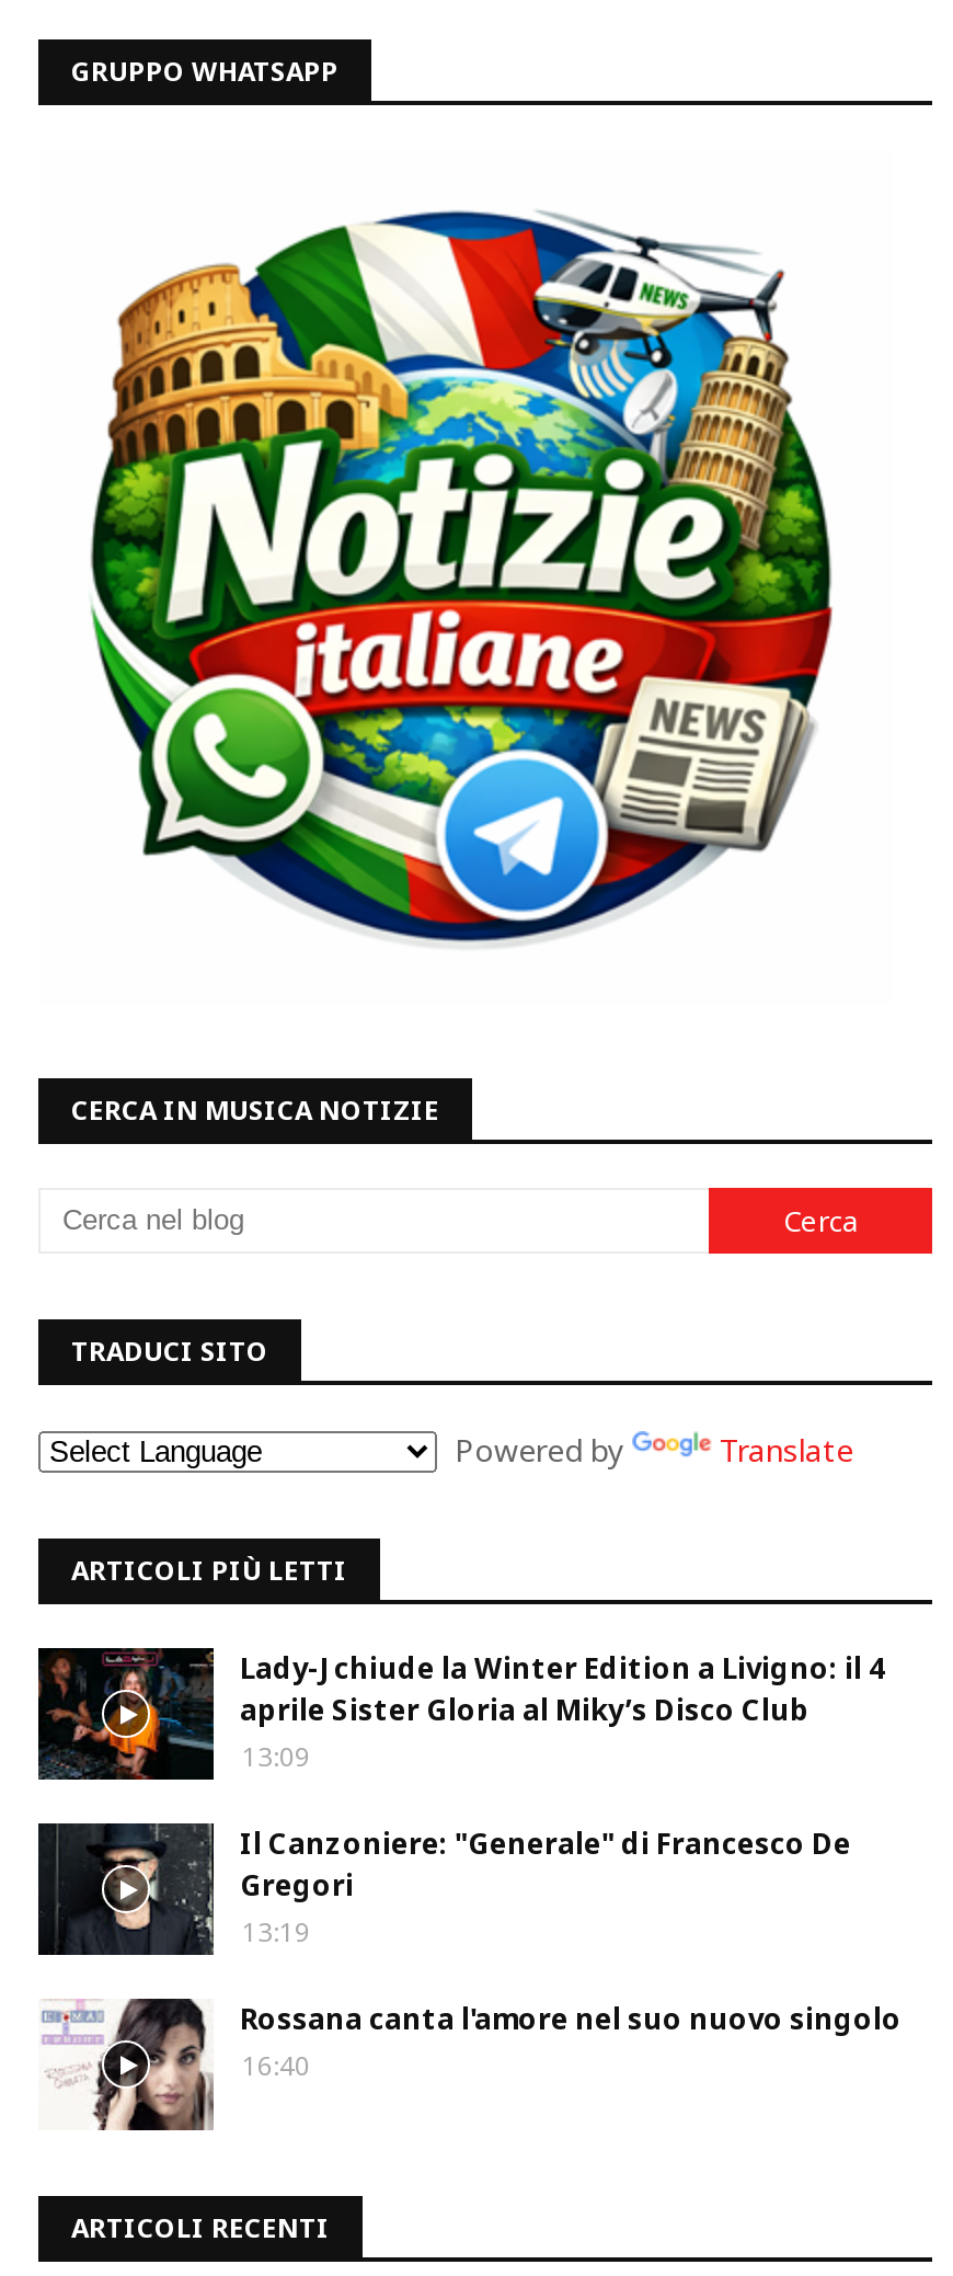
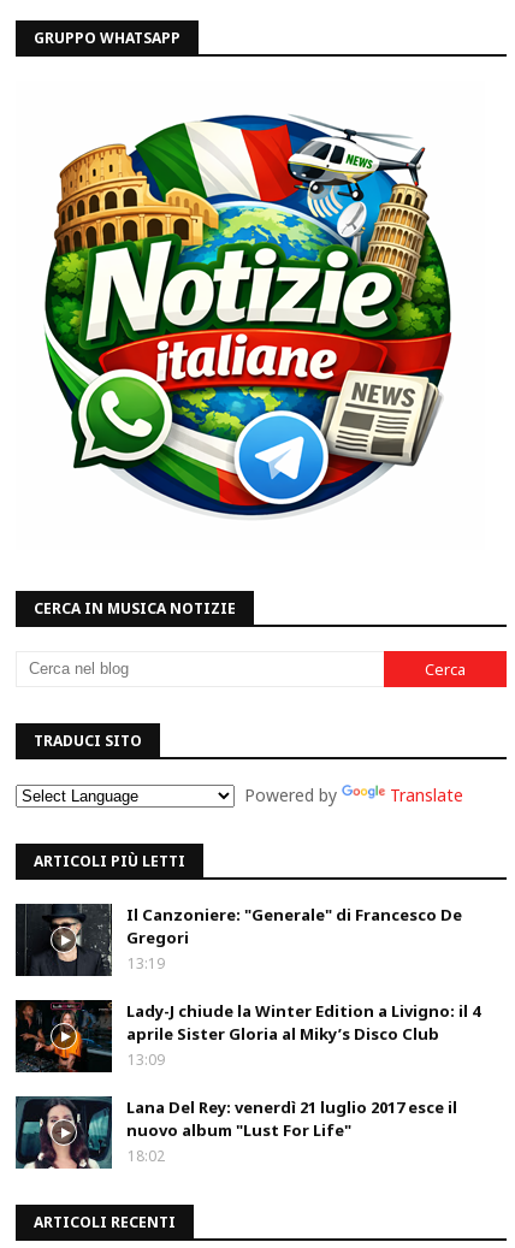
moved [38,1648,884,1780] -> [16,1001,480,1072]: [image] | Lady-J chiude la Winter Edition a Livigno: il 4 | aprile Sister Gloria al Miky’s Disco Club | 13:09
moved [41,1821,851,1957] -> [17,903,462,977]: [image] | Il Canzoniere: "Generale" di Francesco De | Gregori | 13:19
[38,1999,902,2130] [image] | Rossana canta l'amore nel suo nuovo singolo | 16:40 -> [14,1095,457,1170] [image] | Lana Del Rey: venerdì 21 luglio 2017 esce il | nuovo album "Lust For Life" | 18:02

